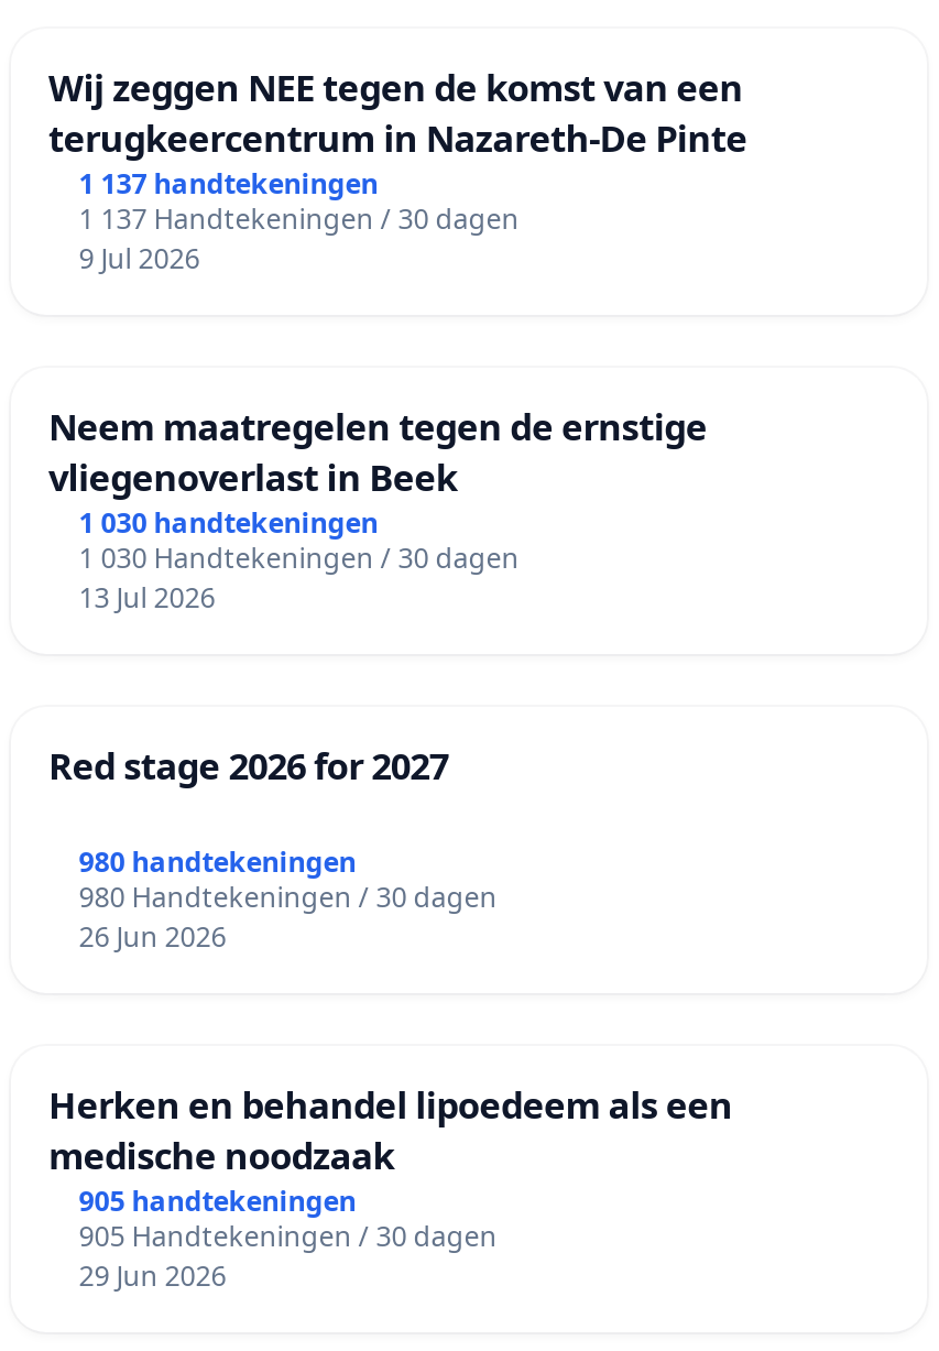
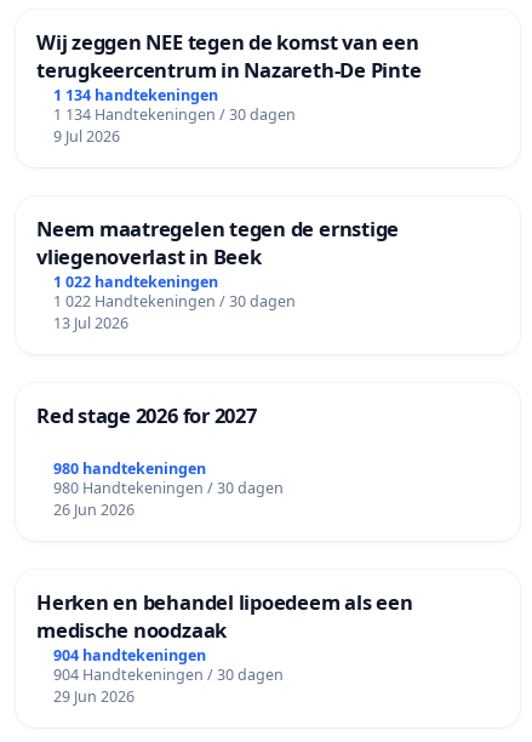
[79,165,378,203] 1 137 handtekeningen -> [53,85,218,105] 1 134 handtekeningen
[79,200,519,238] 1 137 Handtekeningen / 30 dagen -> [53,104,295,125] 1 134 Handtekeningen / 30 dagen
[79,504,378,541] 1 030 handtekeningen -> [53,271,218,292] 1 022 handtekeningen
[79,539,519,577] 1 030 Handtekeningen / 30 dagen -> [53,291,295,311] 1 022 Handtekeningen / 30 dagen
[79,1181,356,1219] 905 handtekeningen -> [53,644,206,665] 904 handtekeningen
[79,1217,497,1254] 905 Handtekeningen / 30 dagen -> [53,664,283,684] 904 Handtekeningen / 30 dagen

